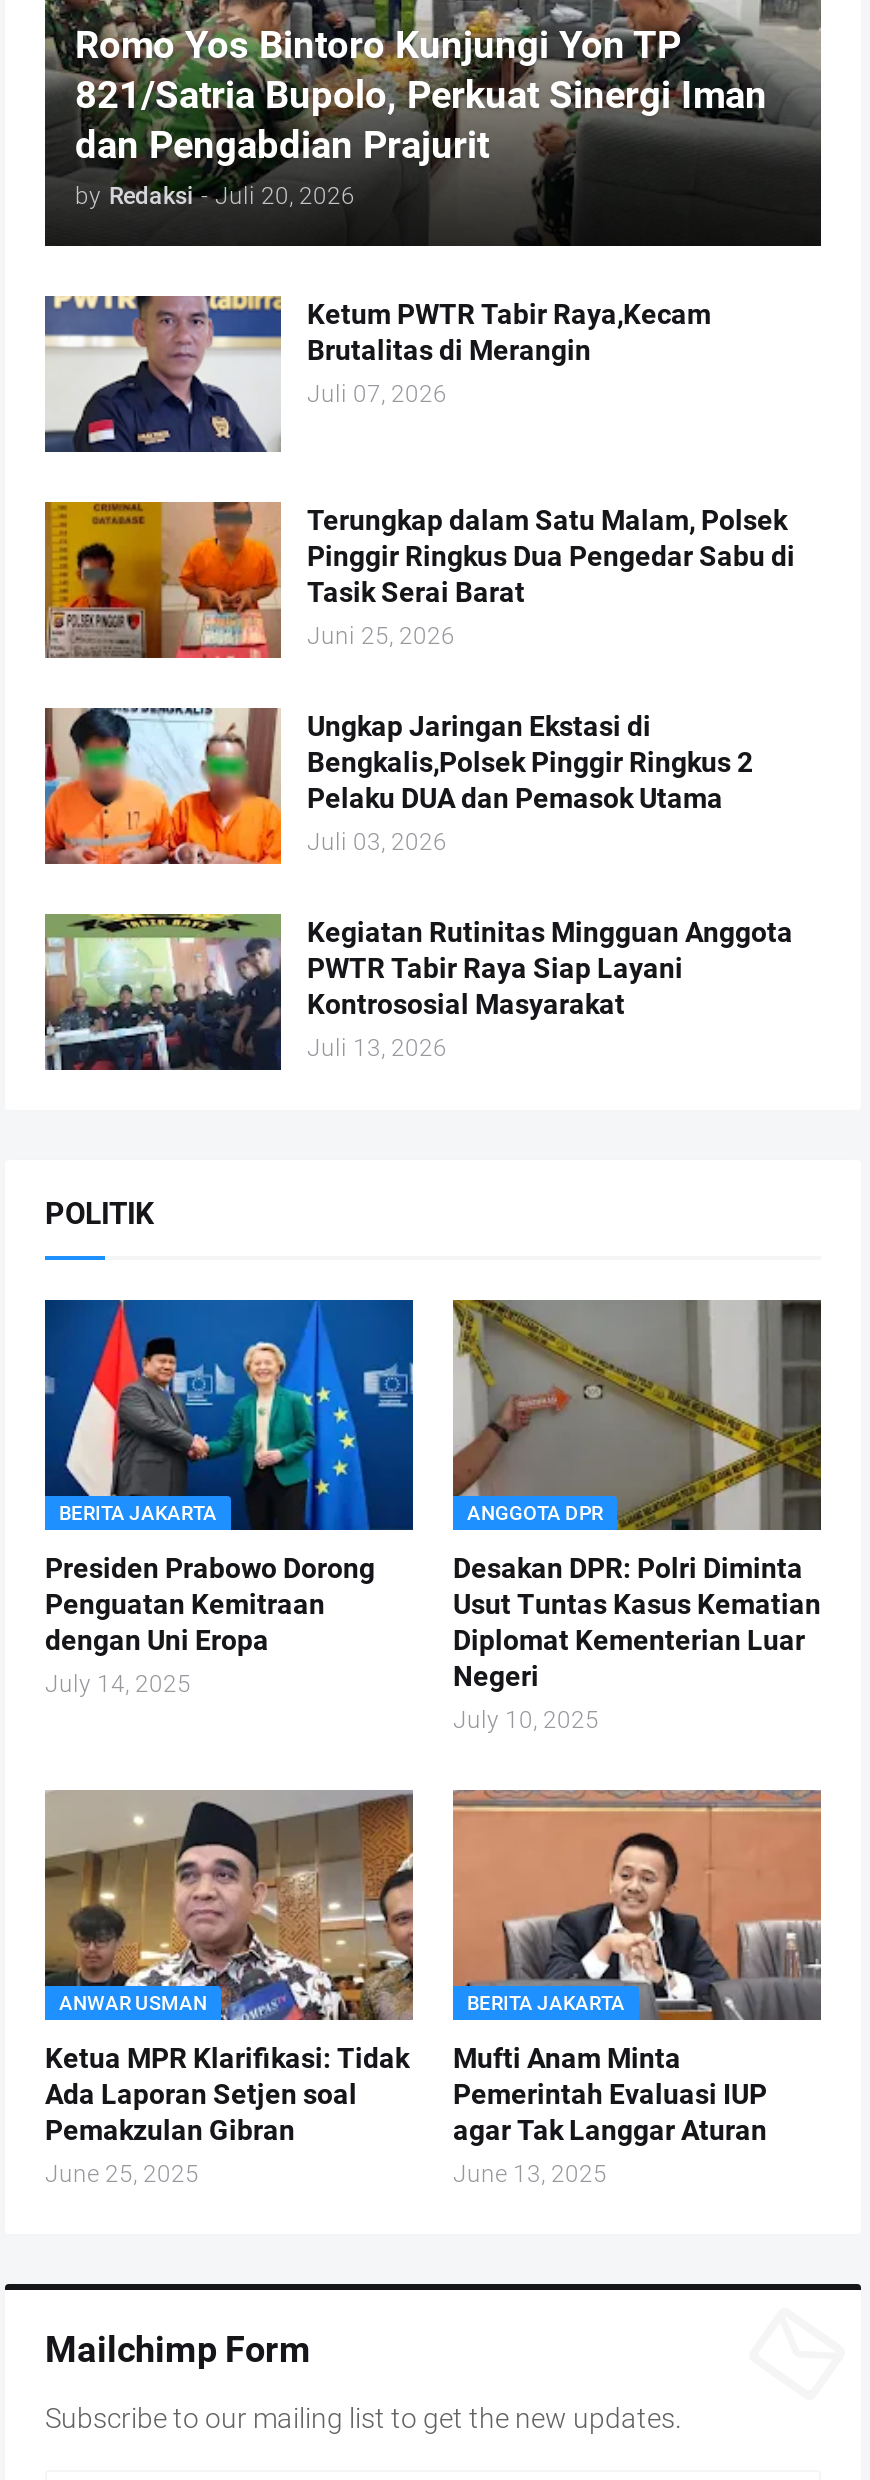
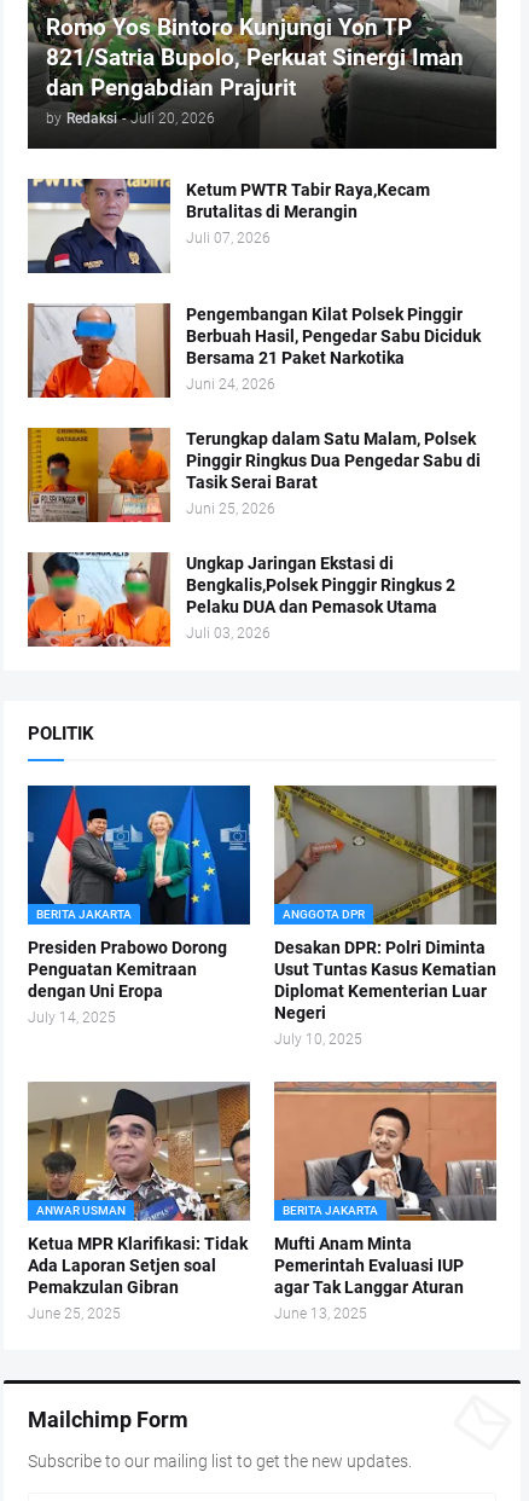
none -> [28,303,481,399] [image] | Pengembangan Kilat Polsek Pinggir | Berbuah Hasil, Pengedar Sabu Diciduk | Bersama 21 Paket Narkotika | Juni 24, 2026
moved [43,498,795,856] -> [27,425,481,642]: [image] | Terungkap dalam Satu Malam, Polsek | Pinggir Ringkus Dua Pengedar Sabu di | ... | Pelaku DUA dan Pemasok Utama | Juli 03, 2026
[43,912,793,1072] [image] | Kegiatan Rutinitas Mingguan Anggota | PWTR Tabir Raya Siap Layani | Kontrososial Masyarakat | Juli 13, 2026 -> none

